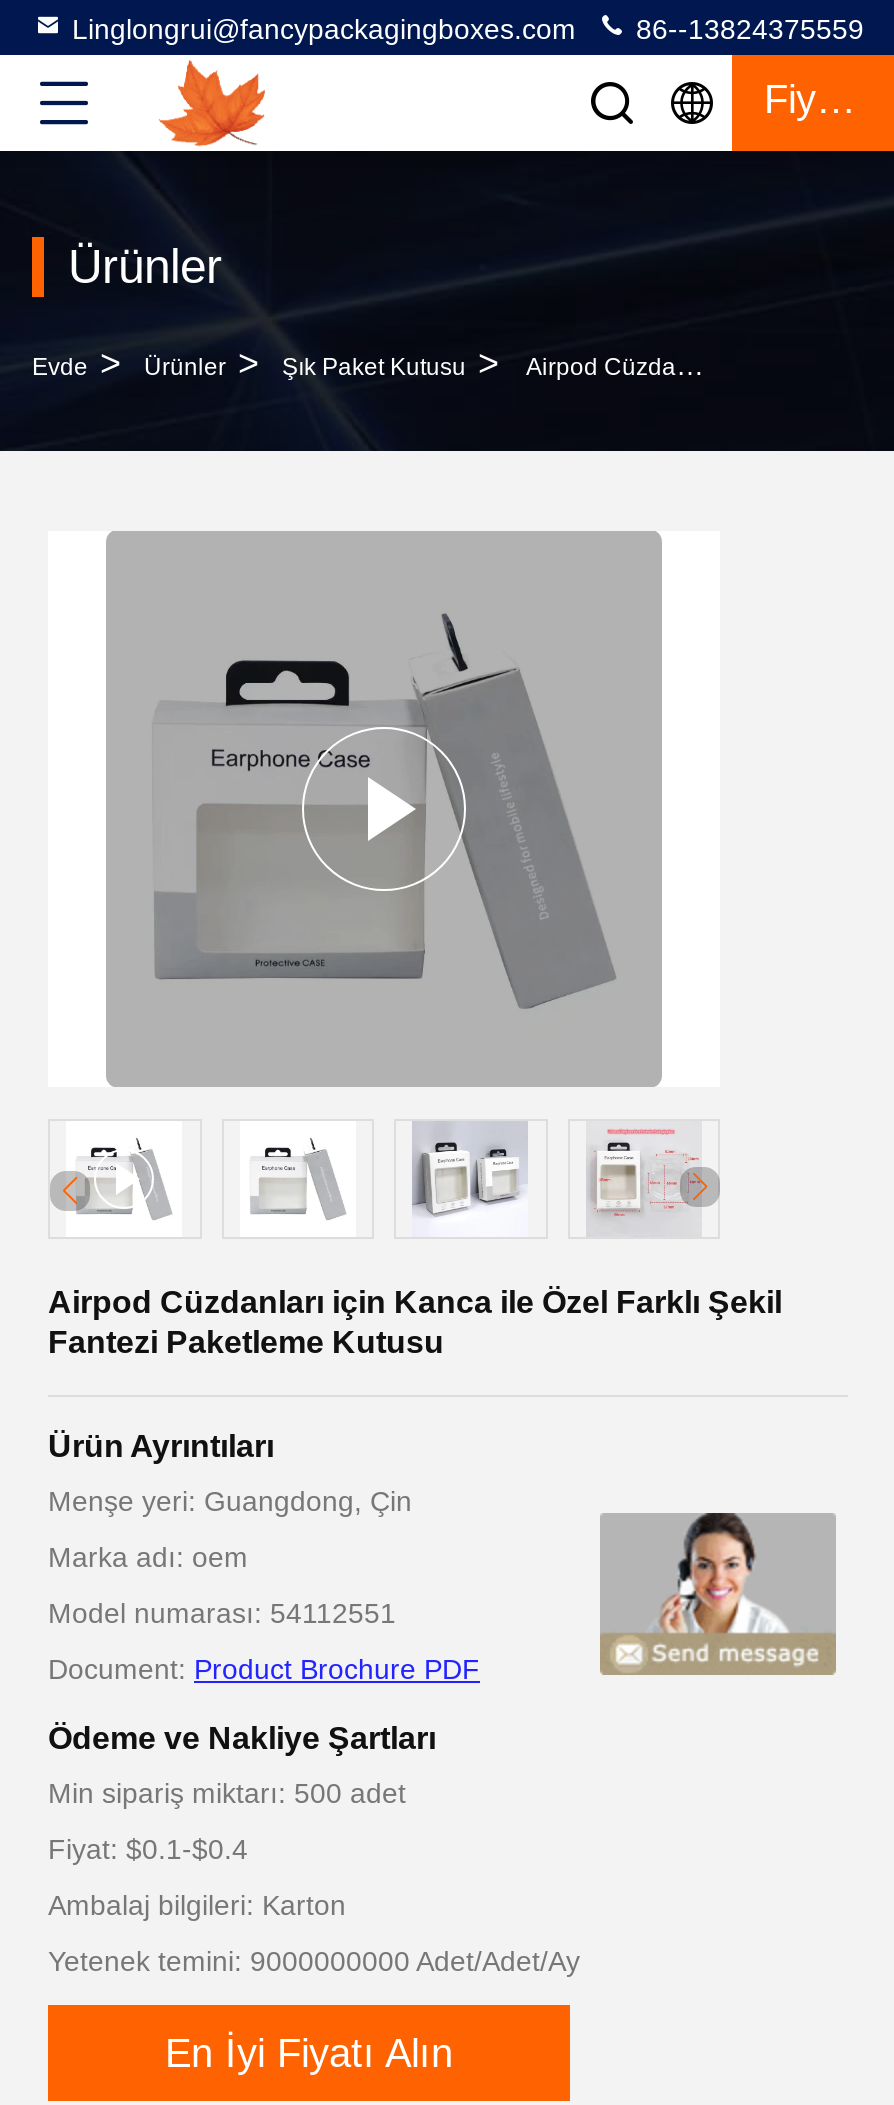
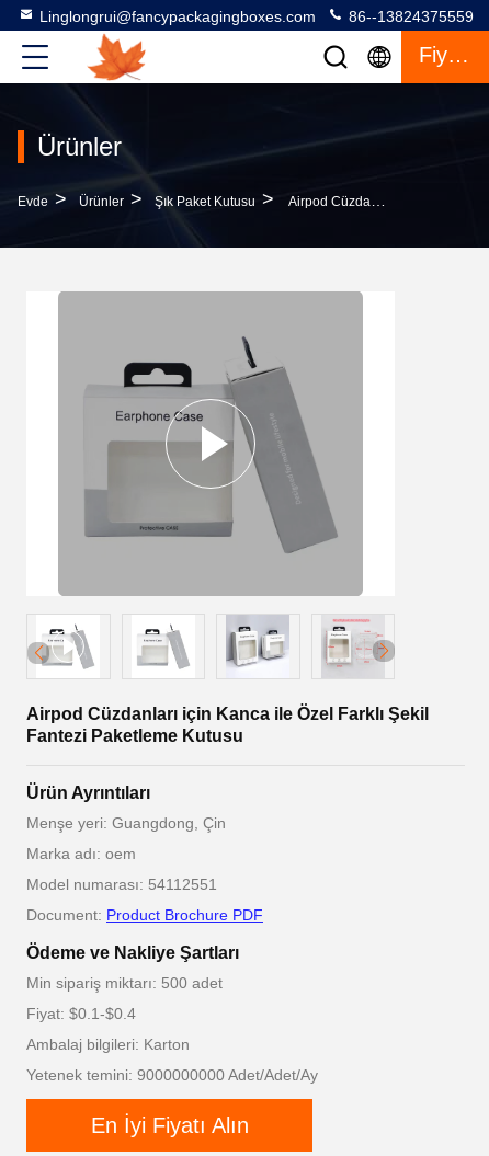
[598,1511,838,1677] [image] -> none

